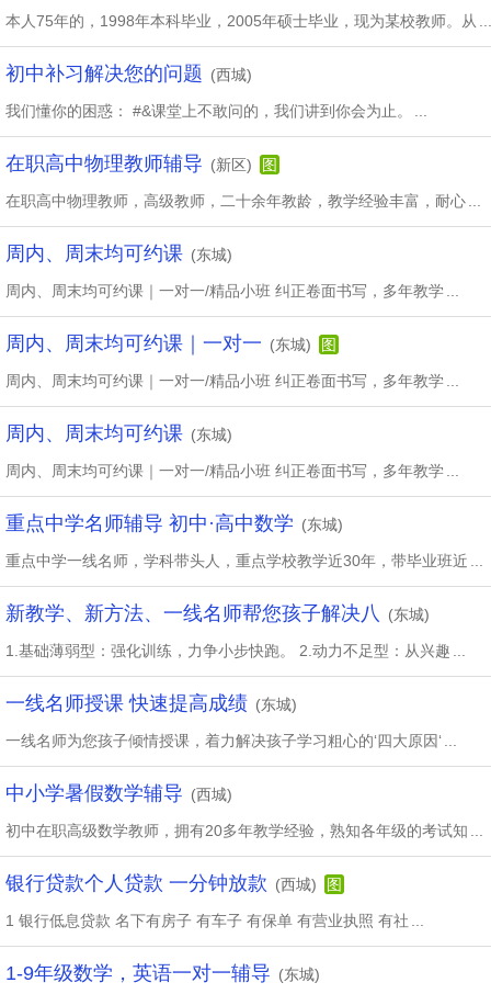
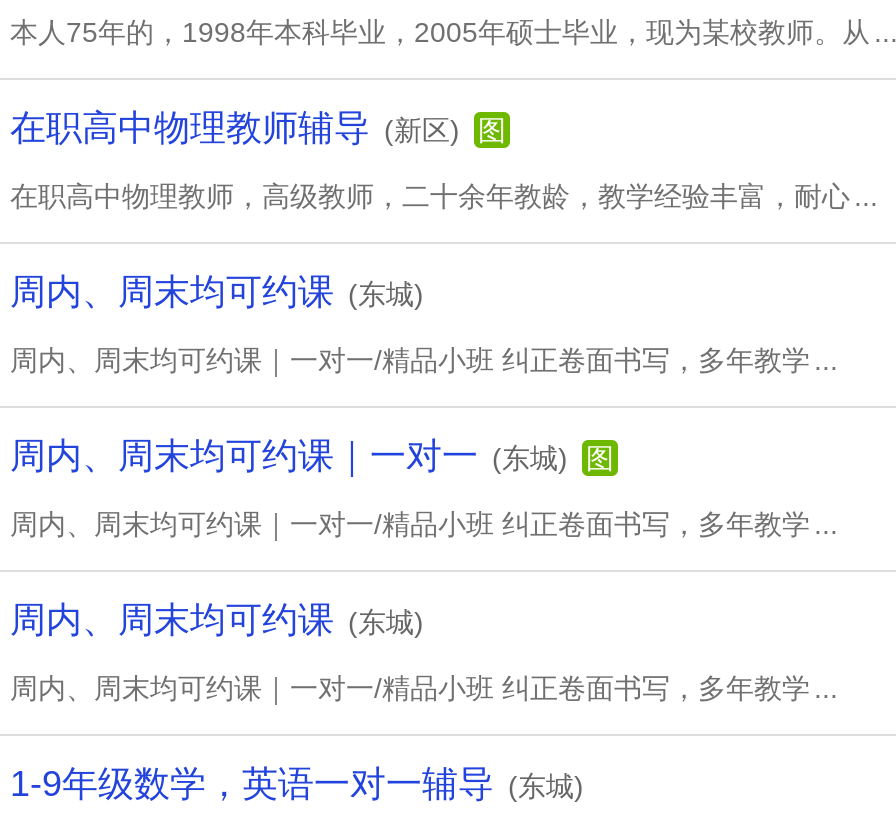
[5,63,427,120] 初中补习解决您的问题 (西城) | 我们懂你的困惑： #&课堂上不敢问的，我们讲到你会为止。 ... -> none
[5,512,483,929] 重点中学名师辅导 初中·高中数学 (东城) | 重点中学一线名师，学科带头人，重点学校教学近30年，带毕业班近 ... | 新教学、新方法、一线名师帮您孩子解决八 (东城) | 1.基础薄弱型：强化训练，力争小步快跑。 2.动力不足型：从兴趣 ... | 一线名师授课 快速提高成绩 (东城) | 一线名师为您孩子倾情授课，着力解决孩子学习粗心的‘四大原因‘ ... | 中小学暑假数学辅导 (西城) | 初中在职高级数学教师，拥有20多年教学经验，熟知各年级的考试知 ... | 银行贷款个人贷款 一分钟放款 (西城) 图 | 1 银行低息贷款 名下有房子 有车子 有保单 有营业执照 有社 ... -> none

